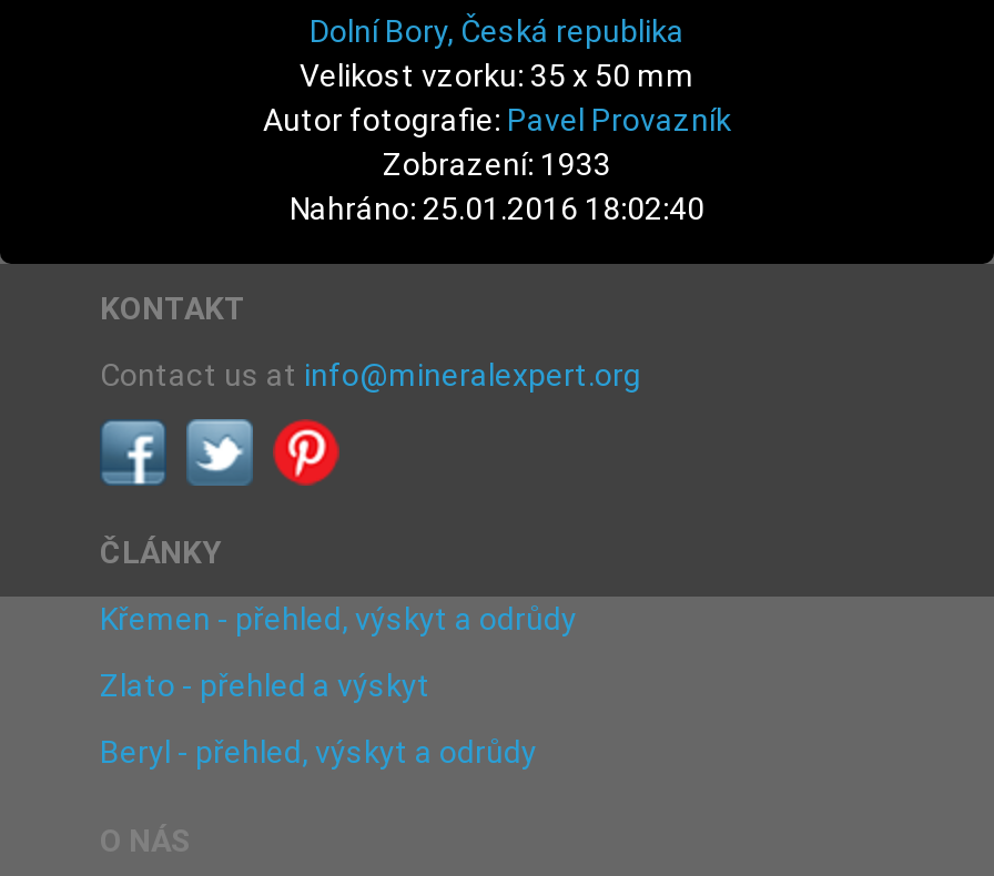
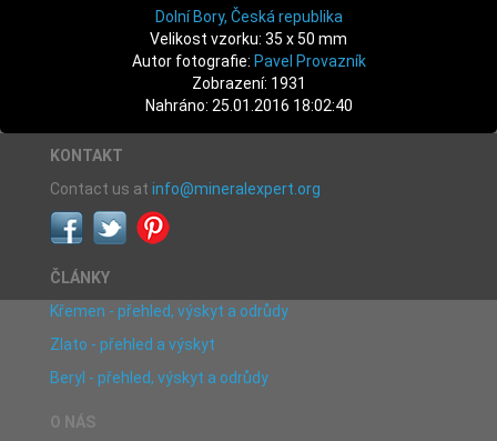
[383,146,611,182] Zobrazení: 1933 -> [191,74,306,92] Zobrazení: 1931

